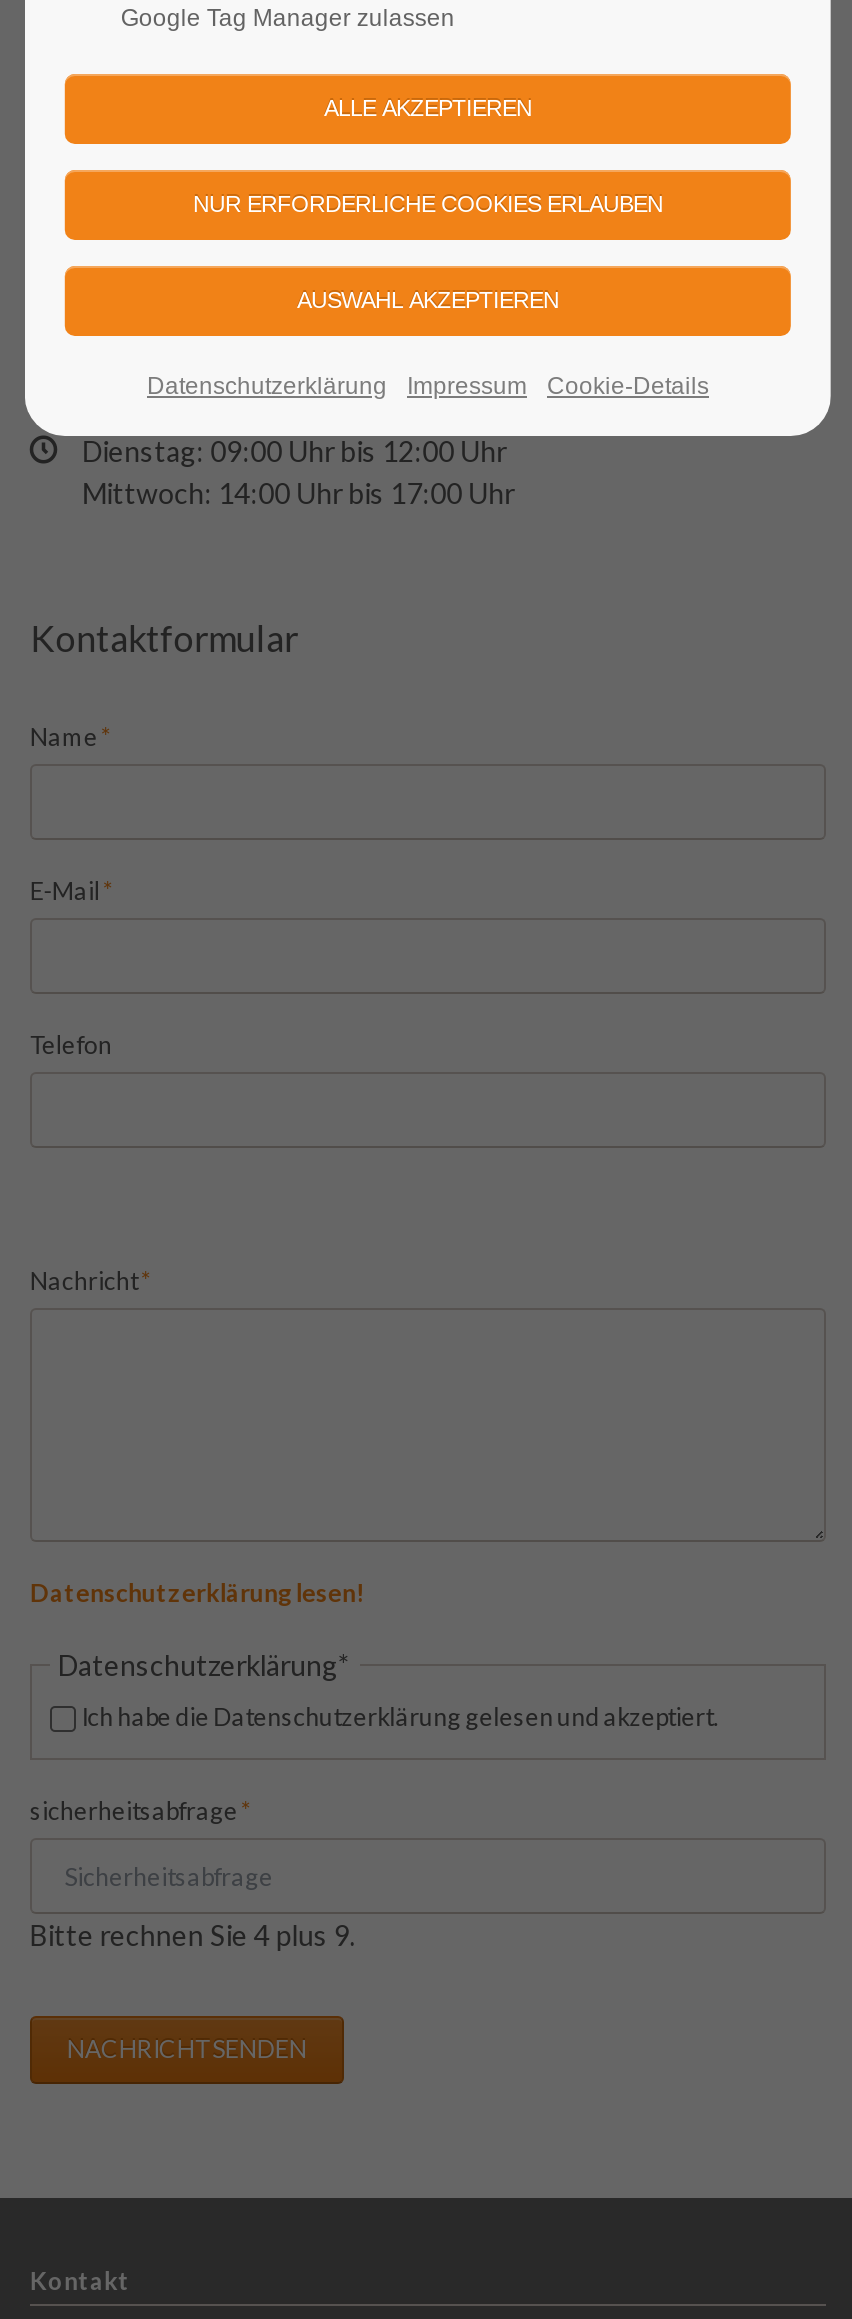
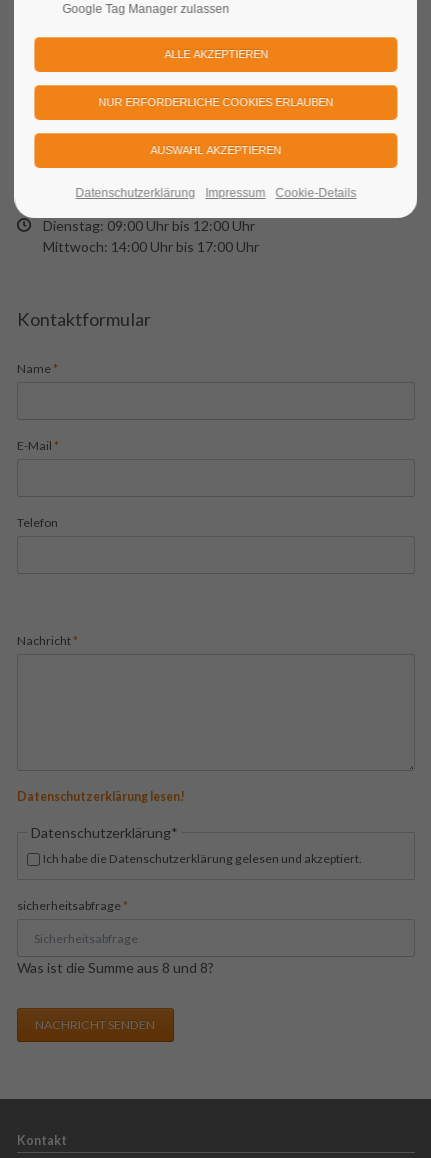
[30,1918,356,1952] Bitte rechnen Sie 4 plus 9. -> [17,959,214,976] Was ist die Summe aus 8 und 8?

